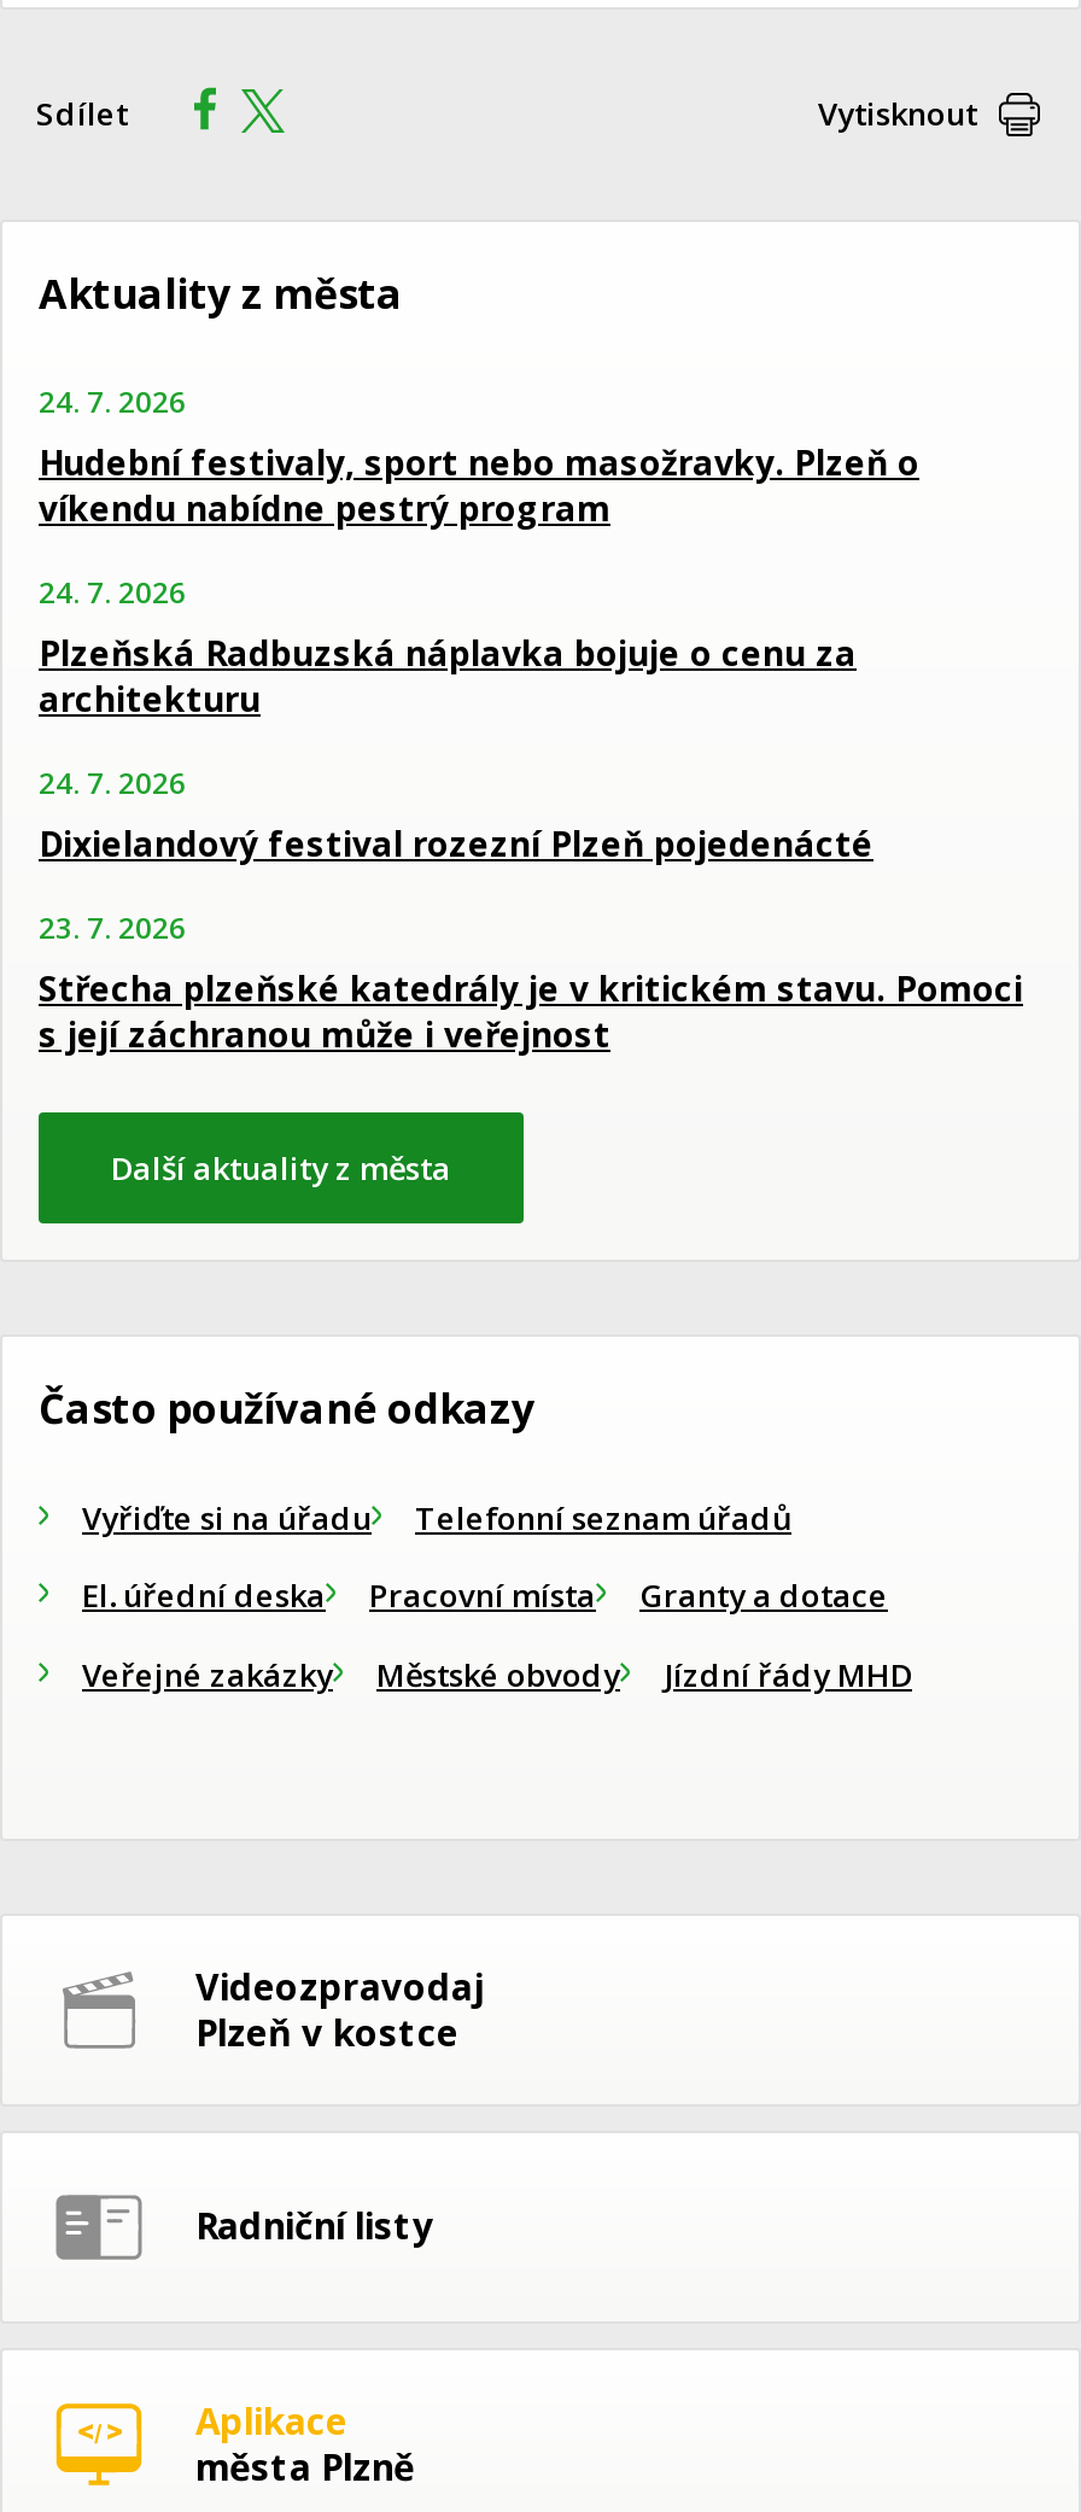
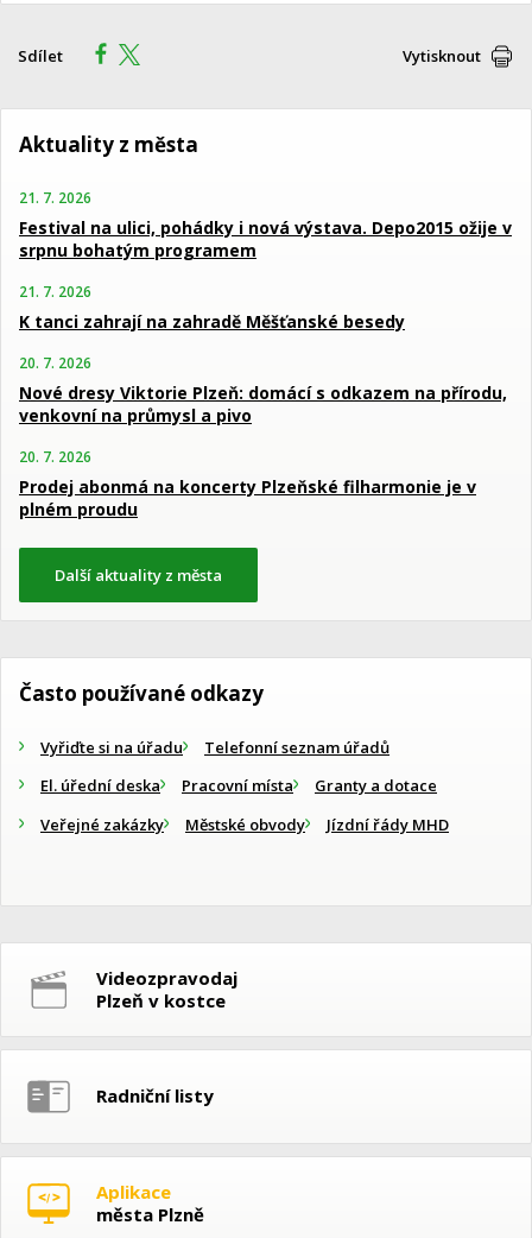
[39,381,919,530] 24. 7. 2026 | Hudební festivaly, sport nebo masožravky. Plzeň o | víkendu nabídne pestrý program -> [19,187,512,261] 21. 7. 2026 | Festival na ulici, pohádky i nová výstava. Depo2015 ožije v | srpnu bohatým programem
[39,571,857,721] 24. 7. 2026 | Plzeňská Radbuzská náplavka bojuje o cenu za | architekturu -> [19,281,405,332] 21. 7. 2026 | K tanci zahrají na zahradě Měšťanské besedy
[39,762,873,866] 24. 7. 2026 | Dixielandový festival rozezní Plzeň pojedenácté -> [19,353,507,426] 20. 7. 2026 | Nové dresy Viktorie Plzeň: domácí s odkazem na přírodu, | venkovní na průmysl a pivo
[39,907,1023,1056] 23. 7. 2026 | Střecha plzeňské katedrály je v kritickém stavu. Pomoci | s její záchranou může i veřejnost -> [19,446,476,520] 20. 7. 2026 | Prodej abonmá na koncerty Plzeňské filharmonie je v | plném proudu

